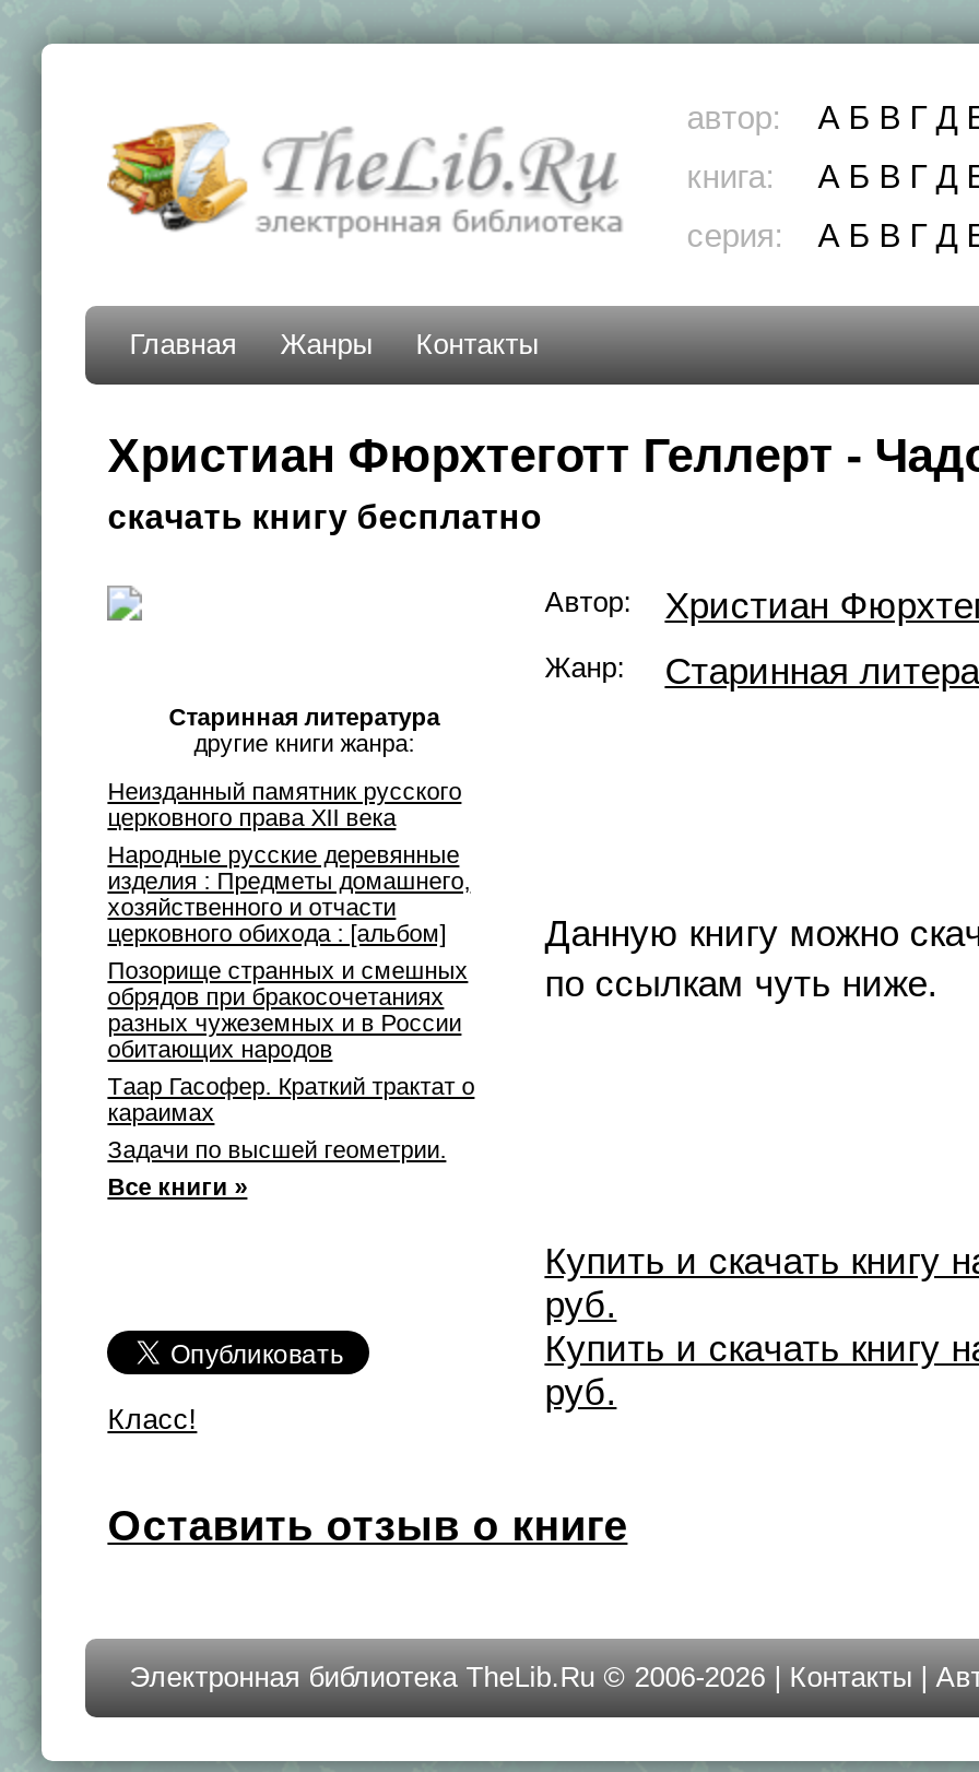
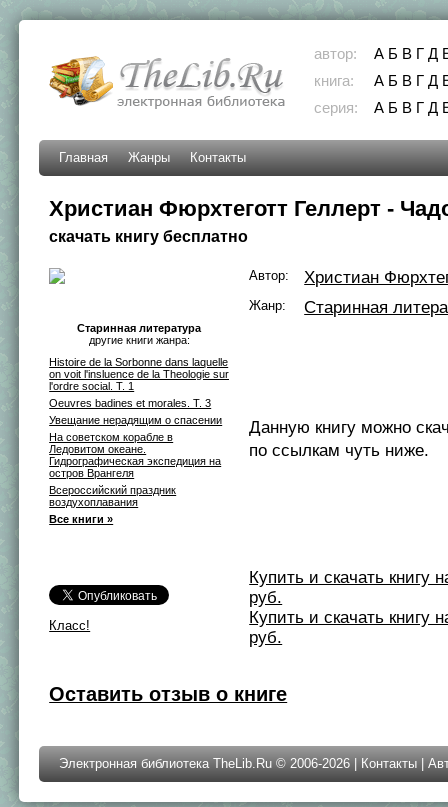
[108,778,475,1162] Неизданный памятник русского | церковного права XII века | Народные русские деревянные | изделия : Предметы домашнего, | хозяйственного и отчасти | церковного обихода : [альбом] | Позорище странных и смешных | обрядов при бракосочетаниях | разных чужеземных и в России | обитающих народов | Таар Гасофер. Краткий трактат о | караимах | Задачи по высшей геометрии. -> [49,356,229,508] Histoire de la Sorbonne dans laquelle | on voit l'insluence de la Theologie sur | l'ordre social. T. 1 | Oeuvres badines et morales. T. 3 | Увещание нерадящим о спасении | На советском корабле в | Ледовитом океане. | Гидрографическая экспедиция на | остров Врангеля | Всероссийский праздник | воздухоплавания
moved [108,1173,247,1436] -> [49,513,113,633]: Все книги » | Класс!

